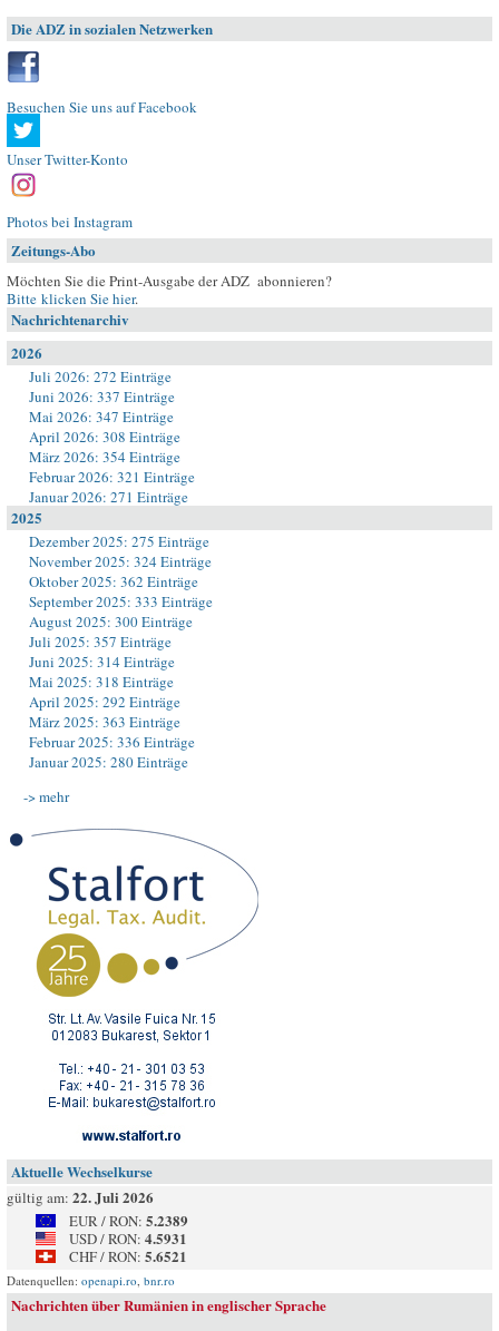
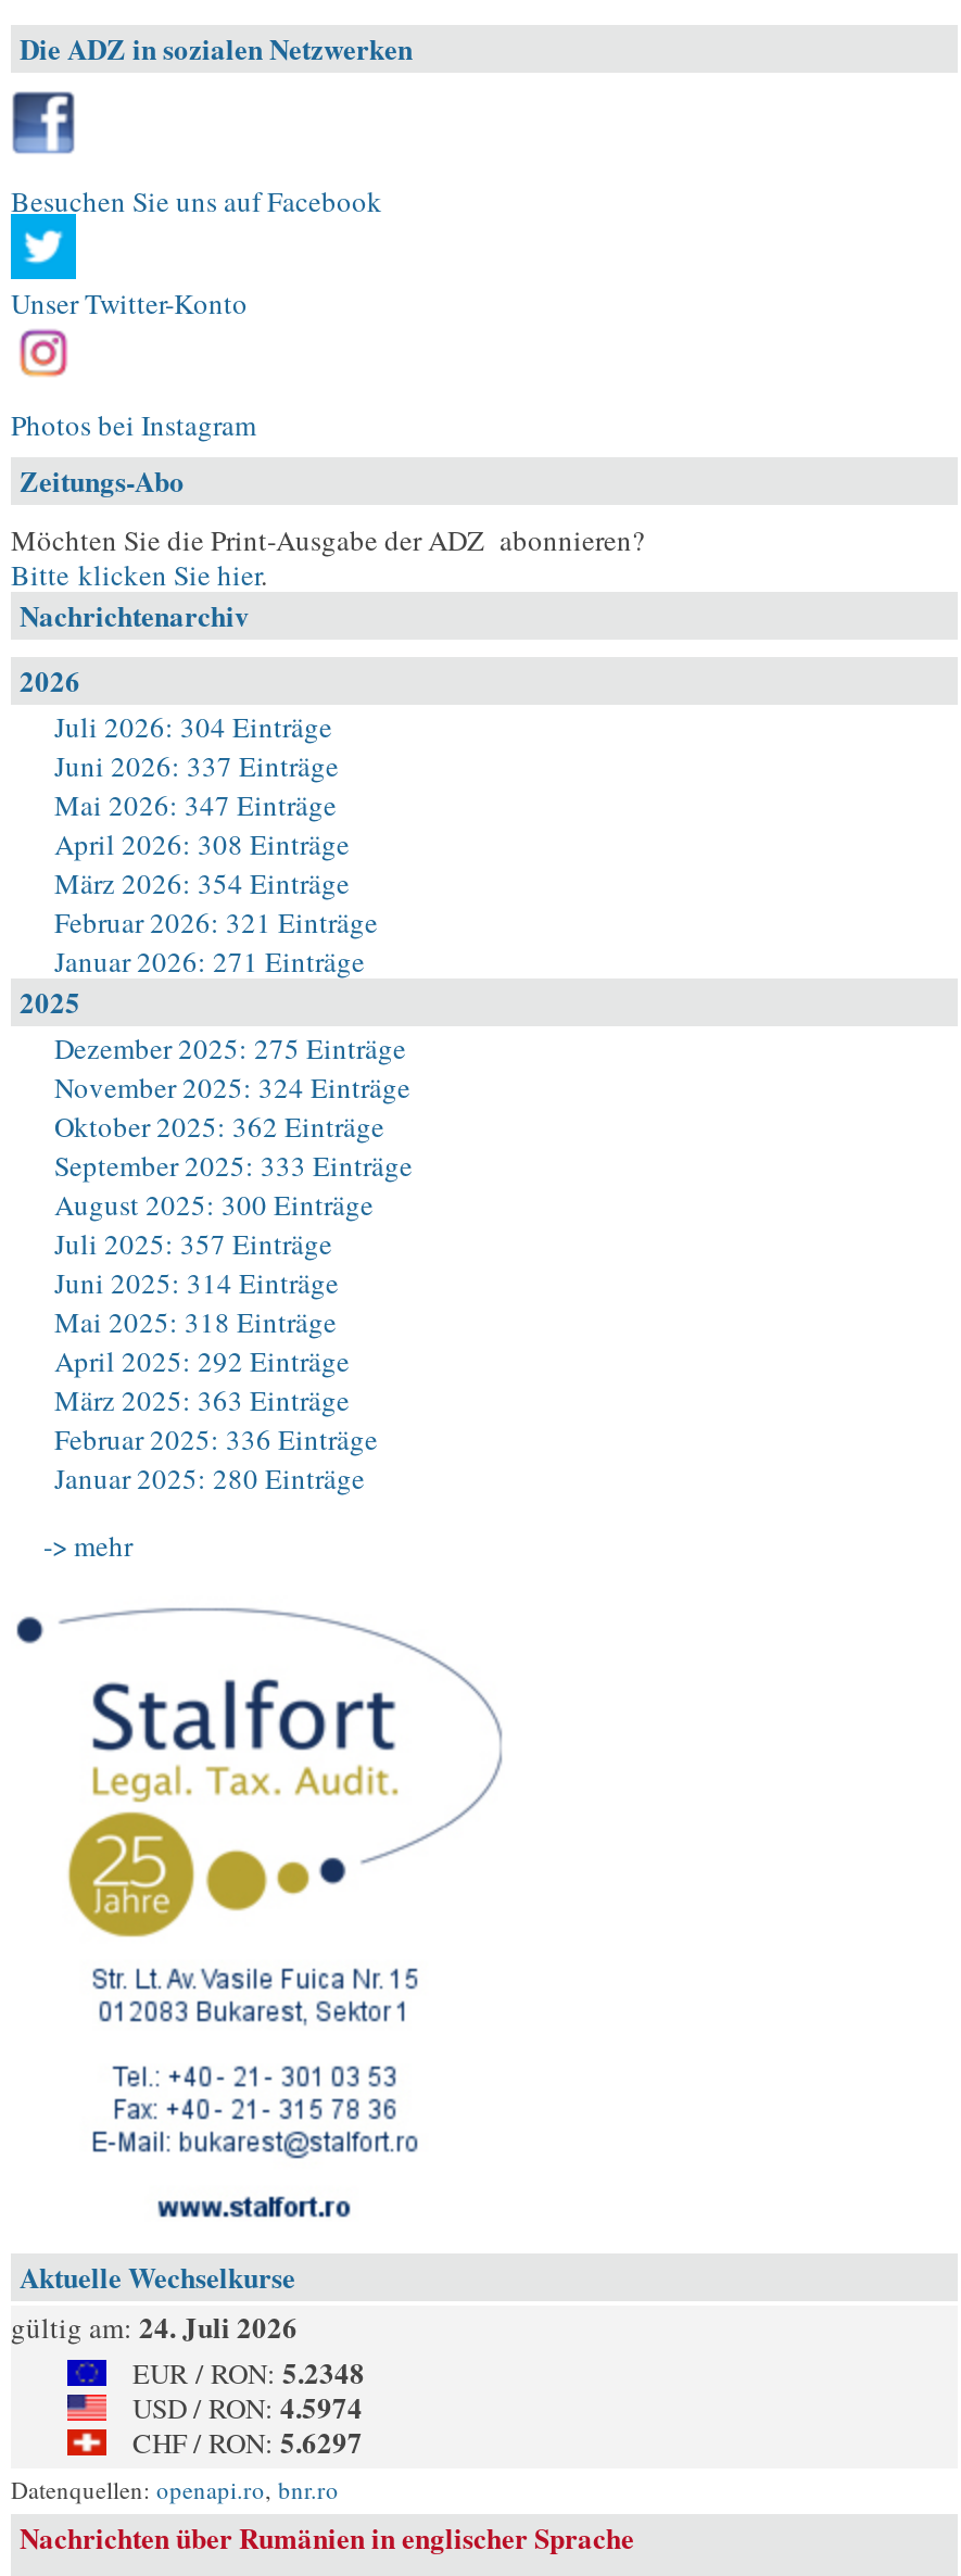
[29,366,172,386] Juli 2026: 272 Einträge -> [54,707,332,746] Juli 2026: 304 Einträge
[7,1186,154,1207] gültig am: 22. Juli 2026 -> [11,2306,298,2347] gültig am: 24. Juli 2026
[69,1210,188,1231] EUR / RON: 5.2389 -> [132,2351,365,2392] EUR / RON: 5.2348
[69,1227,187,1249] USD / RON: 4.5931 -> [132,2386,363,2427] USD / RON: 4.5974
[69,1245,187,1266] CHF / RON: 5.6521 -> [132,2421,363,2462] CHF / RON: 5.6297

